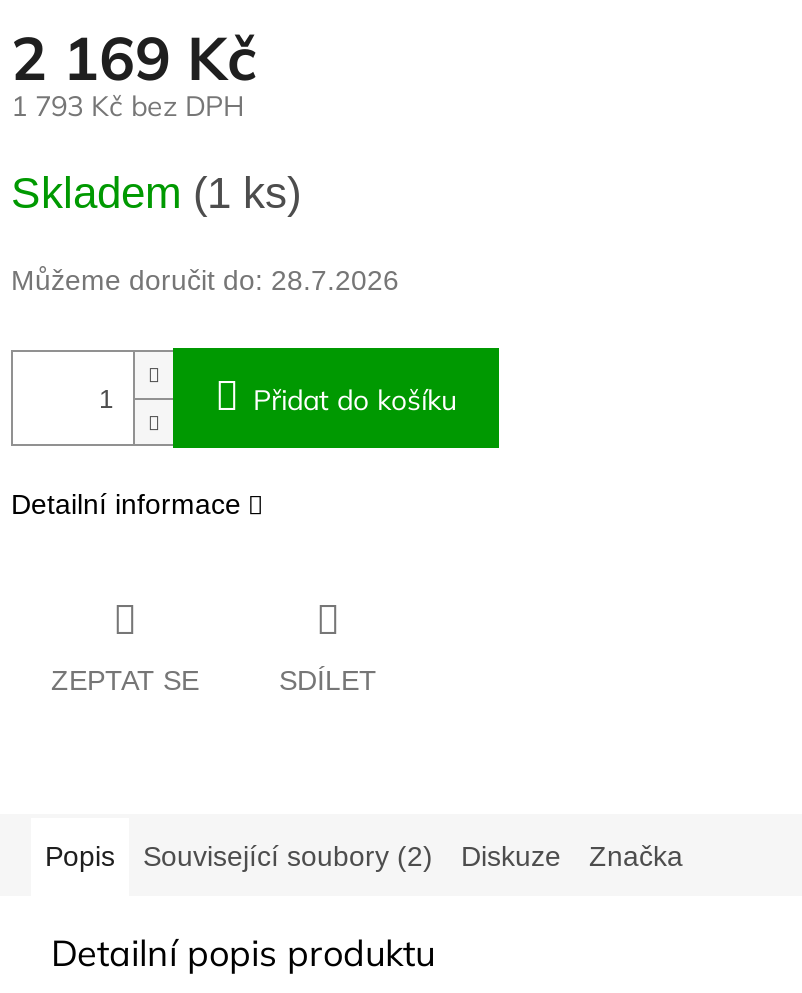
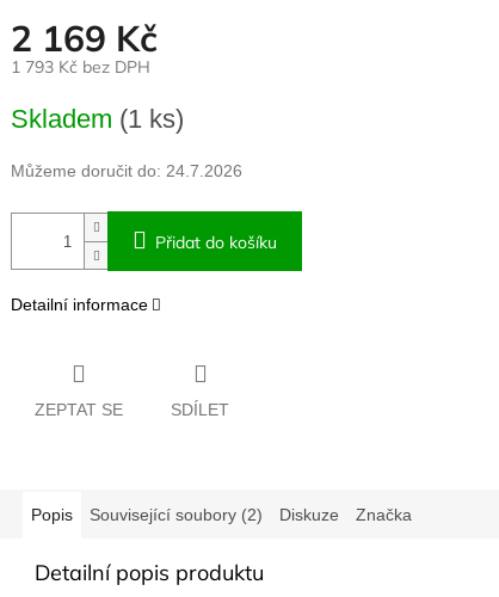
[11,265,399,297] Můžeme doručit do: 28.7.2026 -> [11,162,242,181] Můžeme doručit do: 24.7.2026

